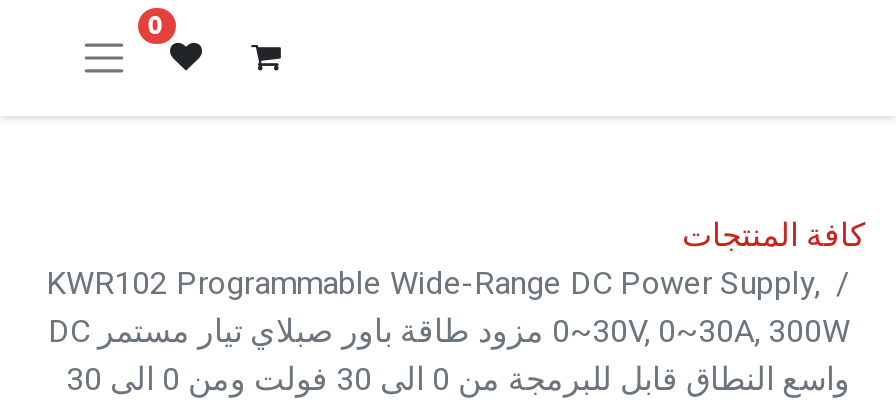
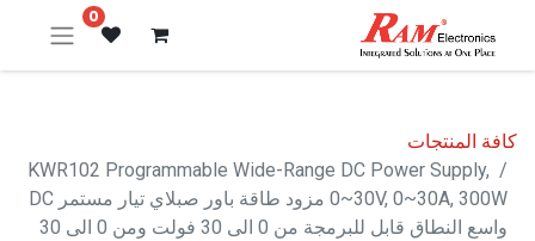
none -> [359,12,497,60] [image]

